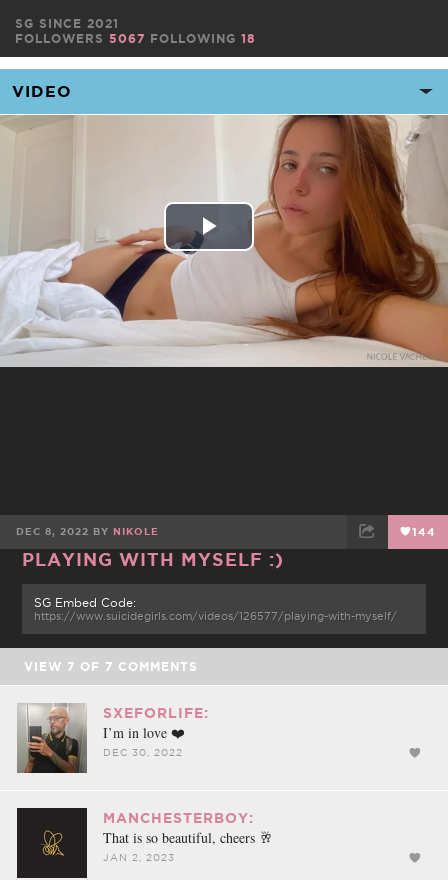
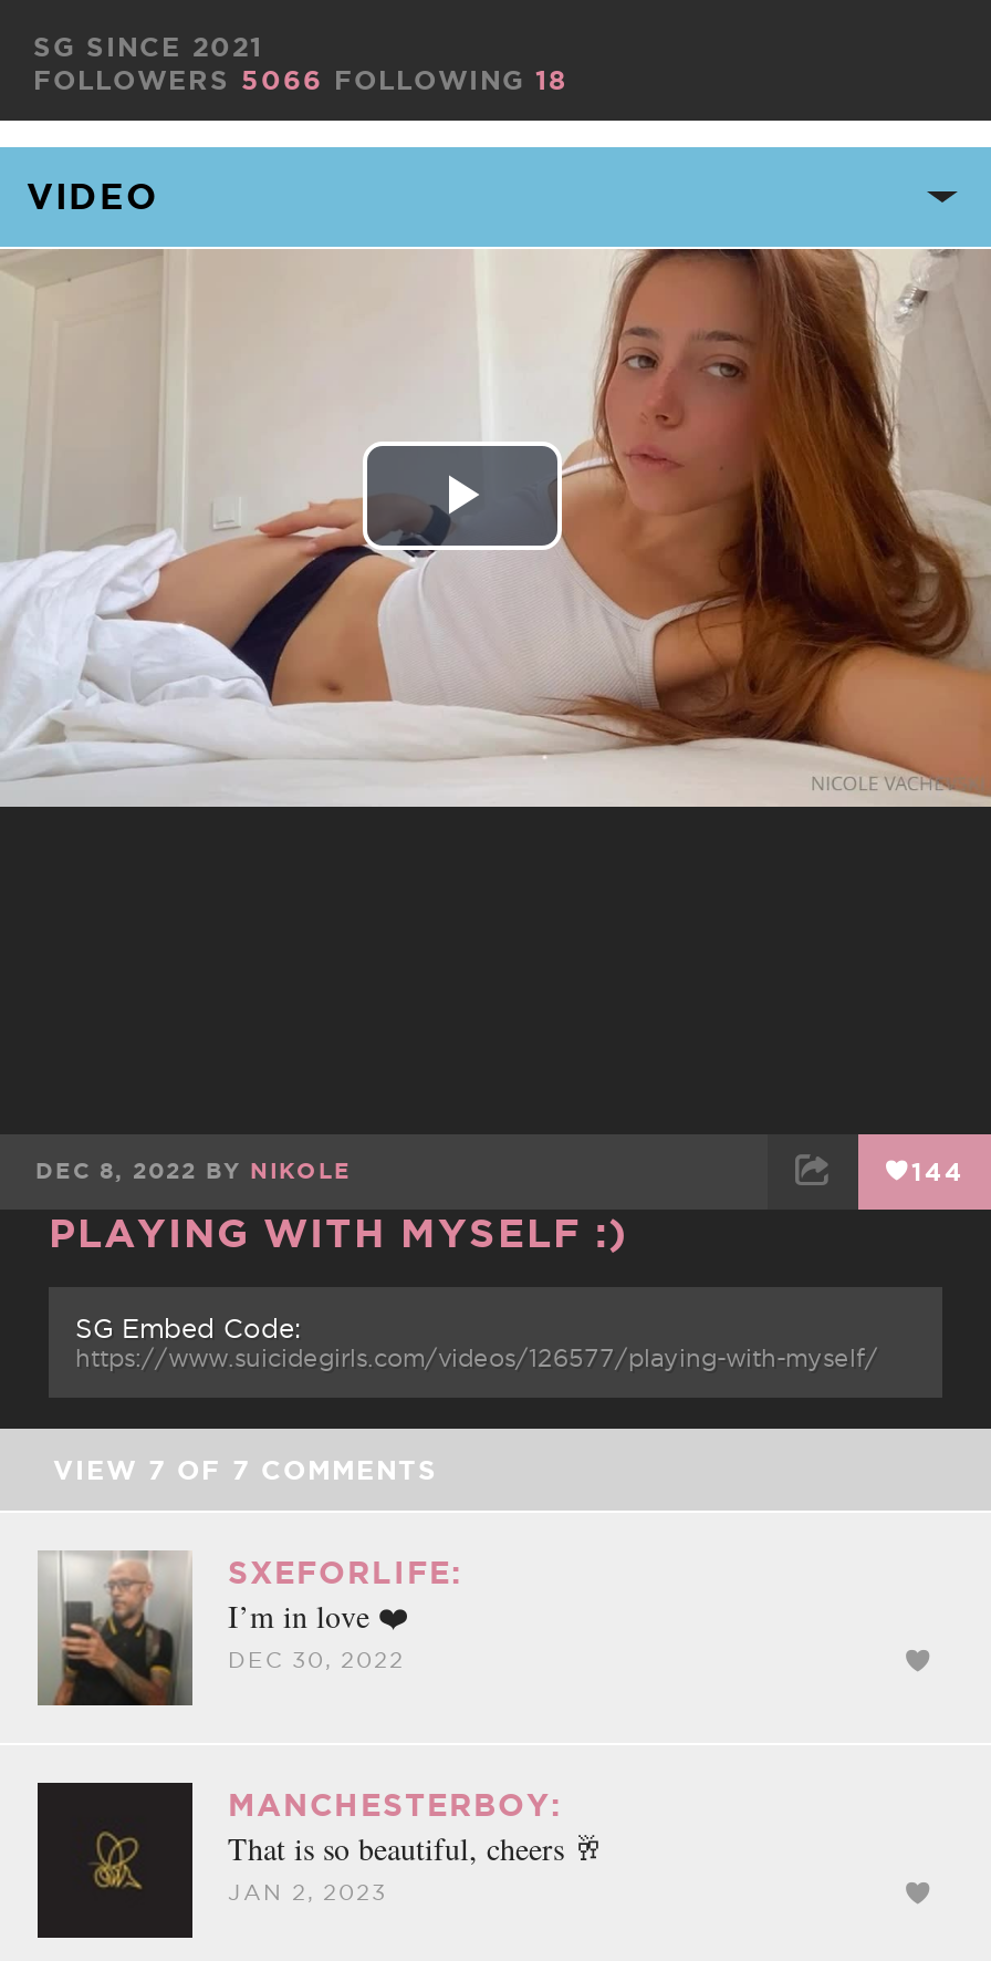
[15,32,256,45] FOLLOWERS 5067 FOLLOWING 18 -> [33,65,568,94] FOLLOWERS 5066 FOLLOWING 18

